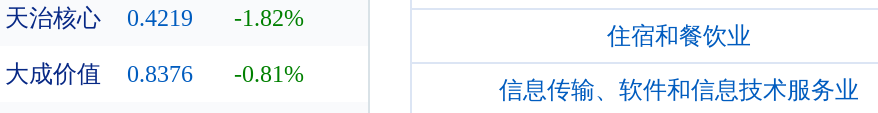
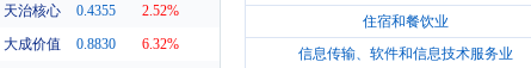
[127,4,193,32] 0.4219 -> [76,2,115,19] 0.4355
[234,4,304,32] -1.82% -> [142,2,179,19] 2.52%
[127,60,193,88] 0.8376 -> [76,36,115,52] 0.8830
[234,60,304,88] -0.81% -> [142,36,179,52] 6.32%

